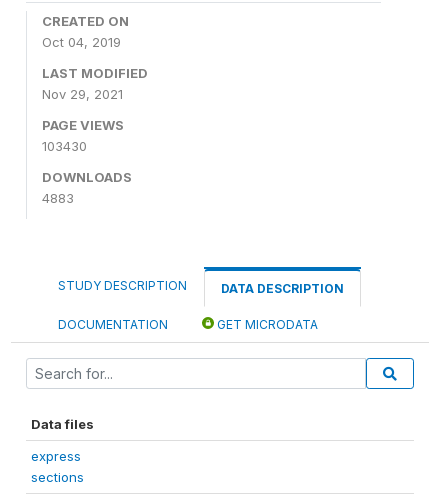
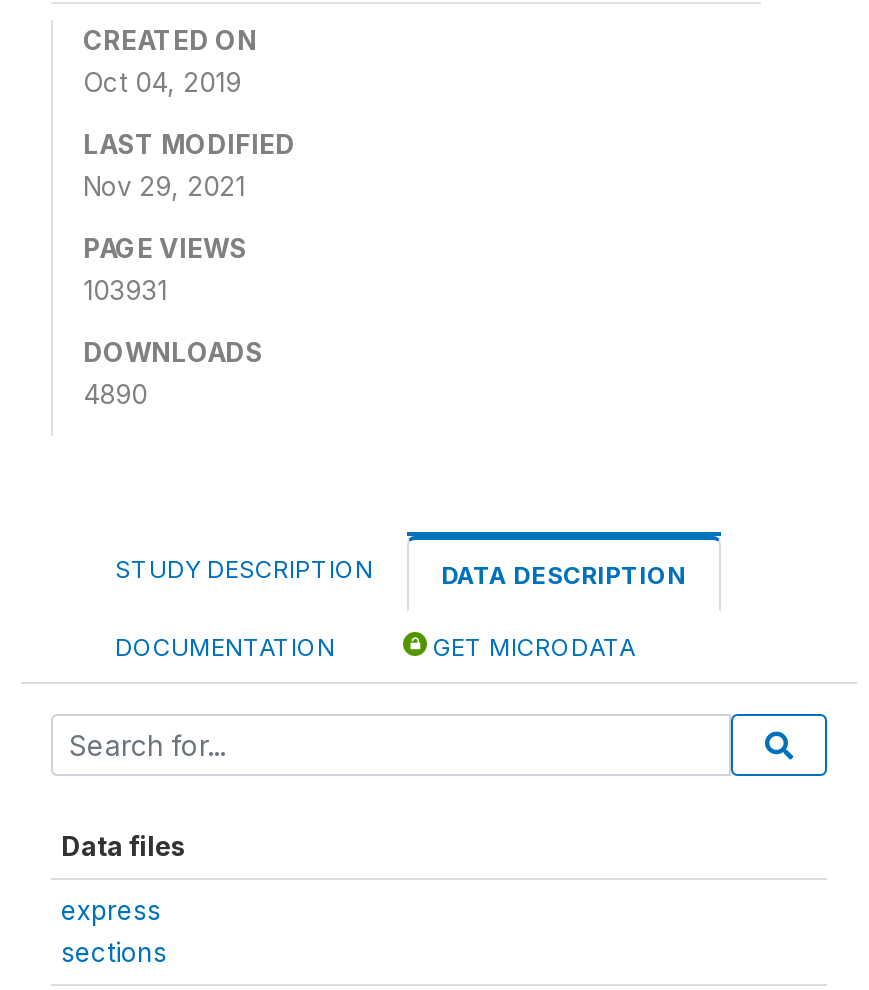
[42,137,87,153] 103430 -> [83,273,167,305] 103931
[42,189,74,205] 4883 -> [83,377,147,409] 4890

